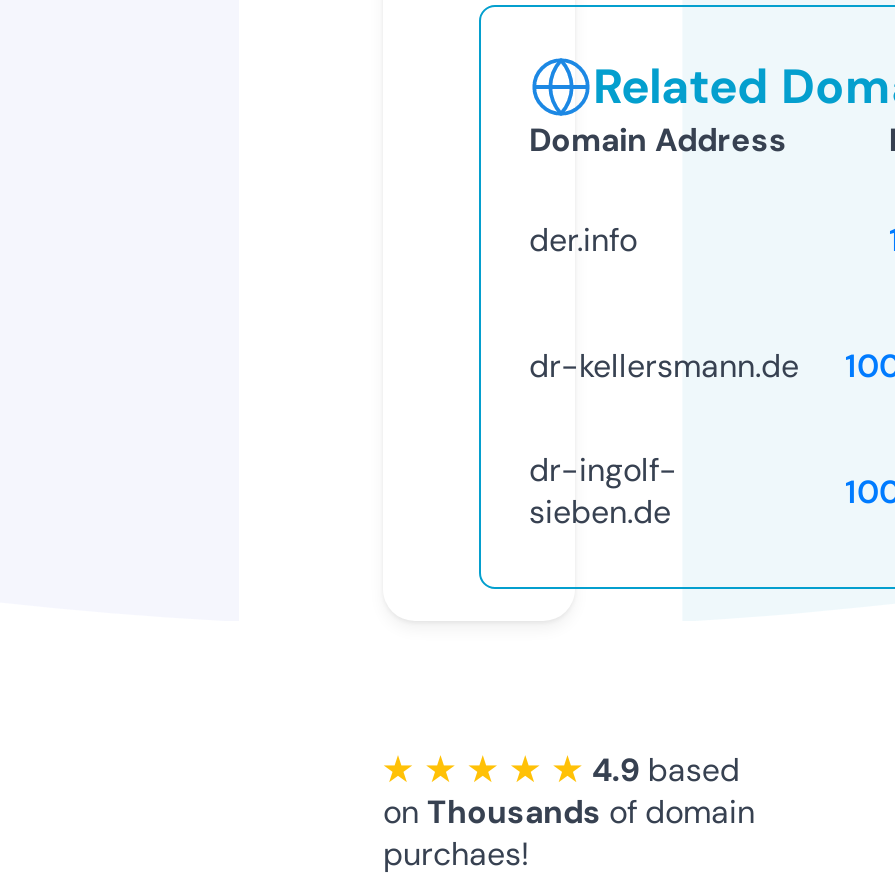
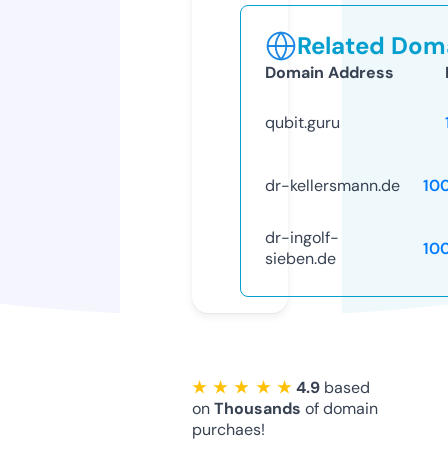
[529,219,637,261] der.info -> [265,112,340,133] qubit.guru

